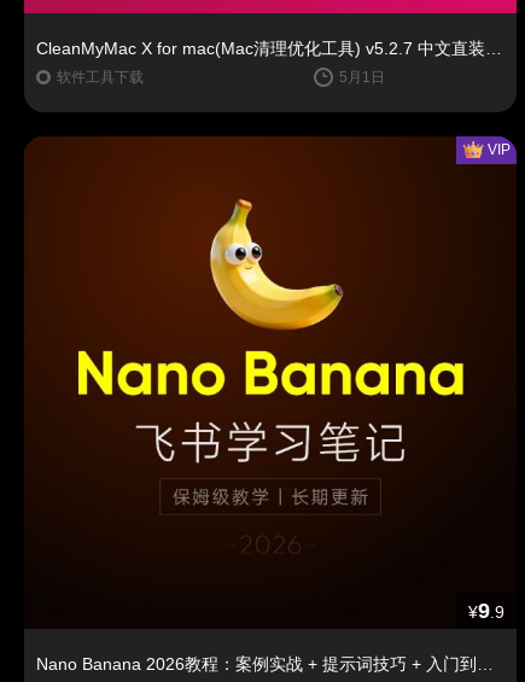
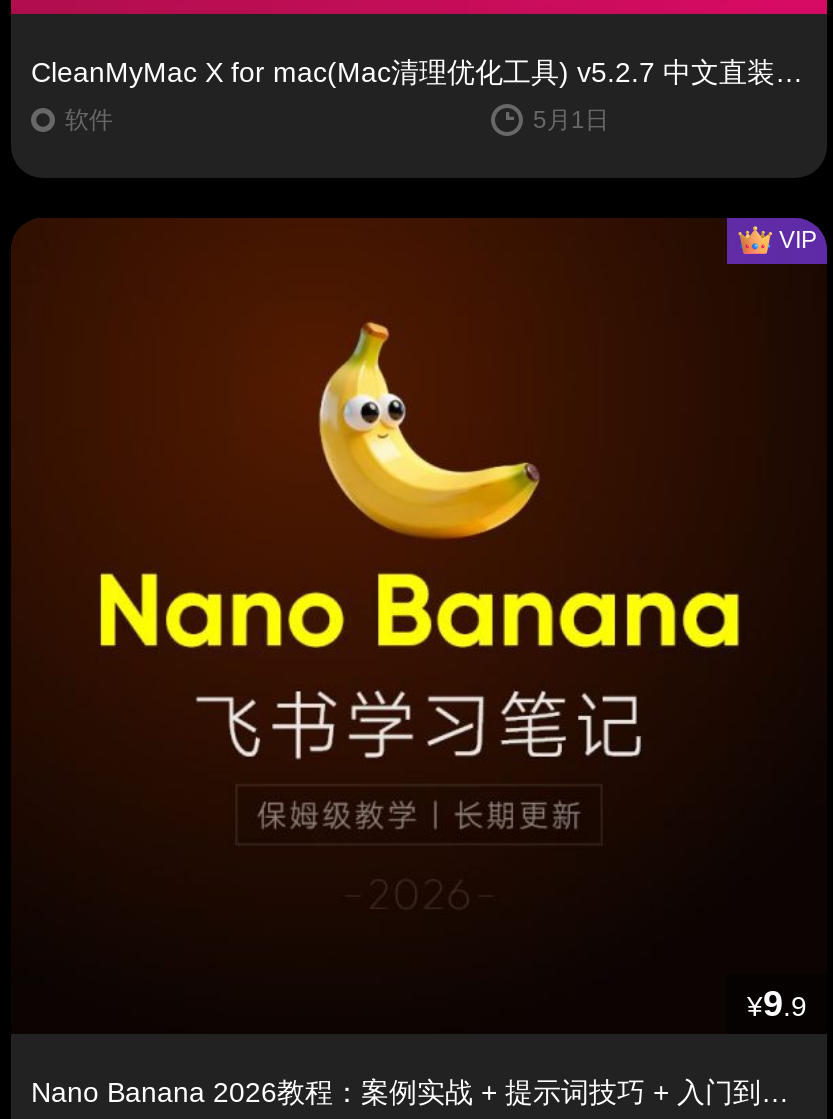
[57,69,144,86] 软件工具下载 -> [65,106,113,134] 软件

